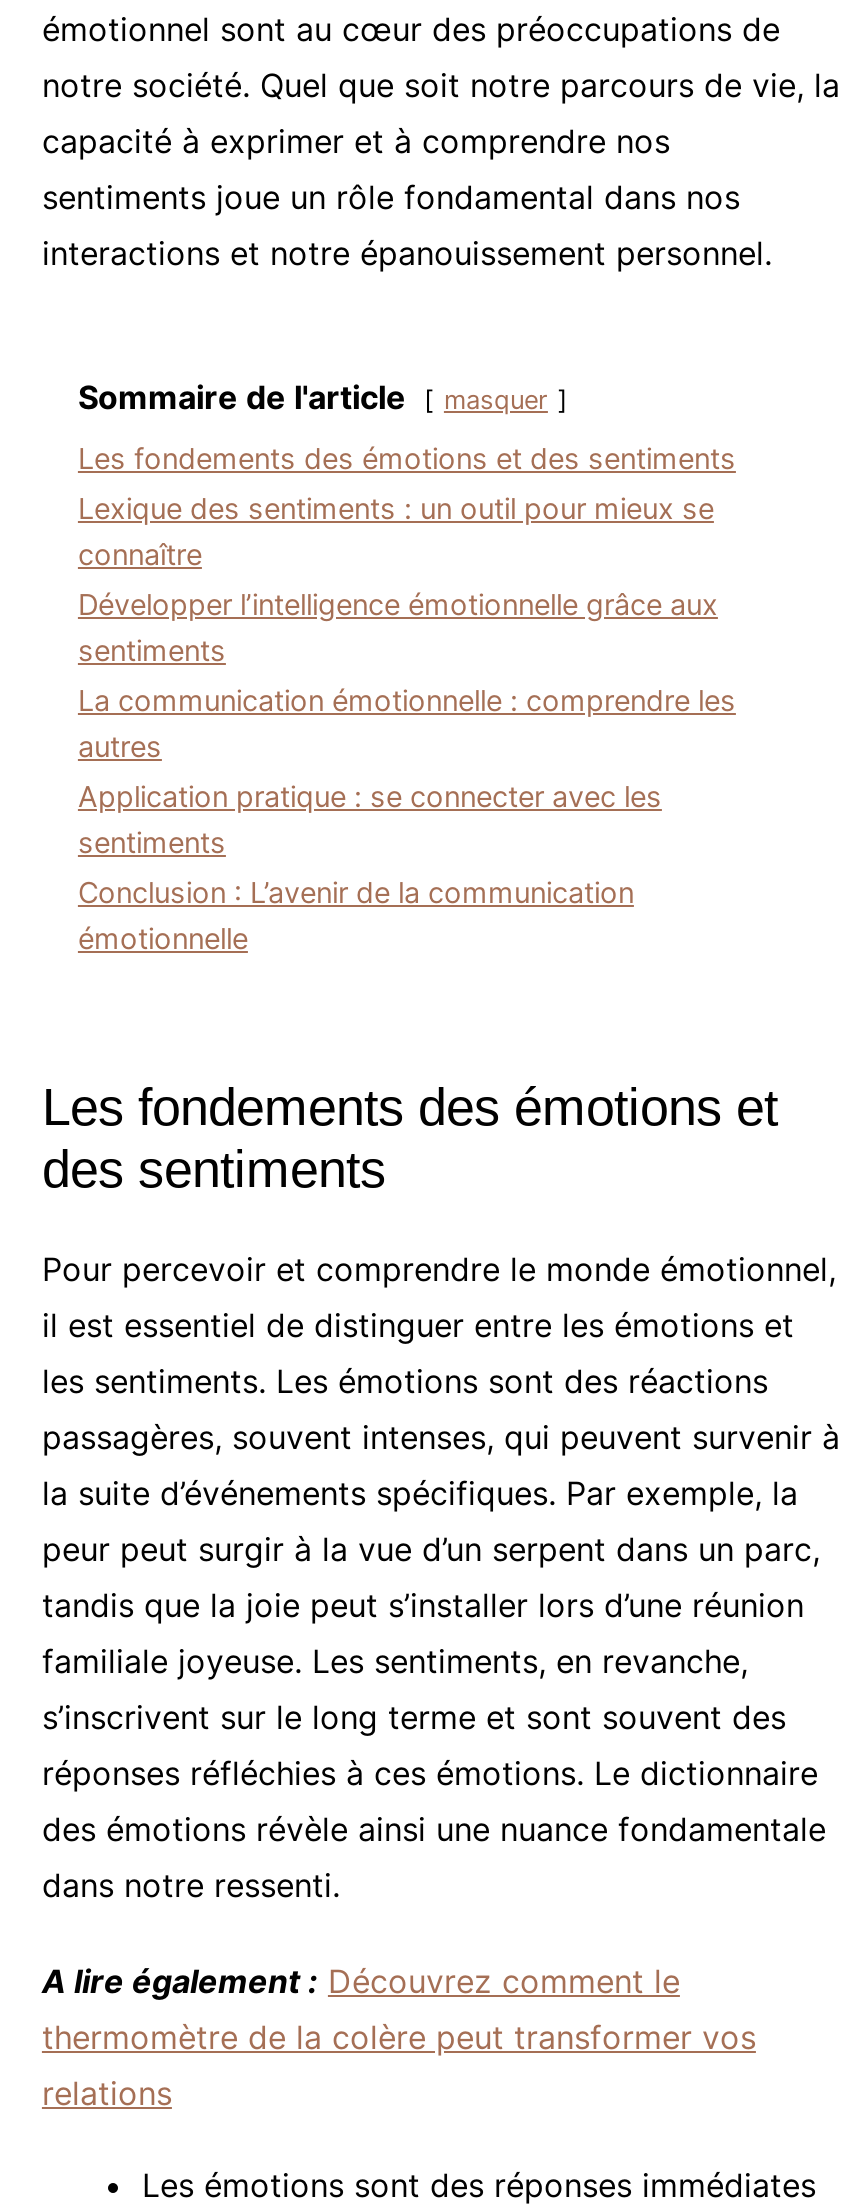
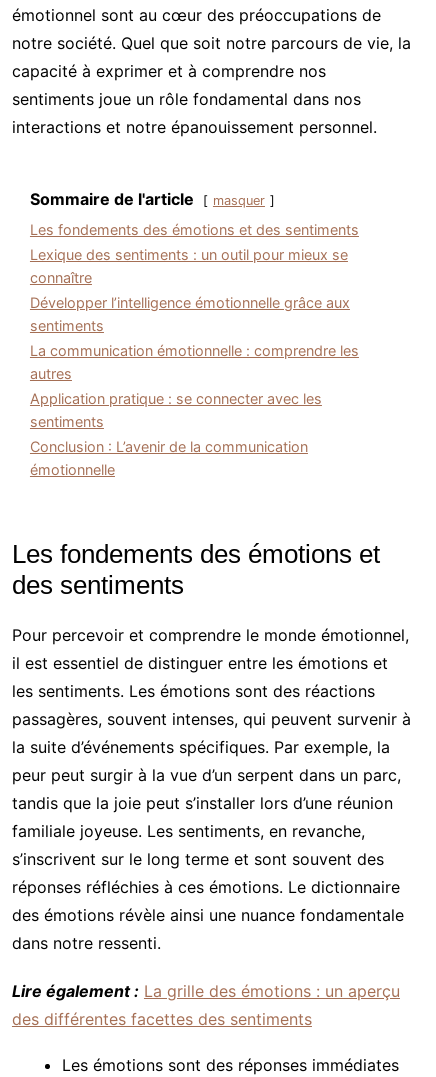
[42,1960,756,2112] A lire également : Découvrez comment le | thermomètre de la colère peut transformer vos | relations -> [12,981,400,1029] Lire également : La grille des émotions : un aperçu | des différentes facettes des sentiments

